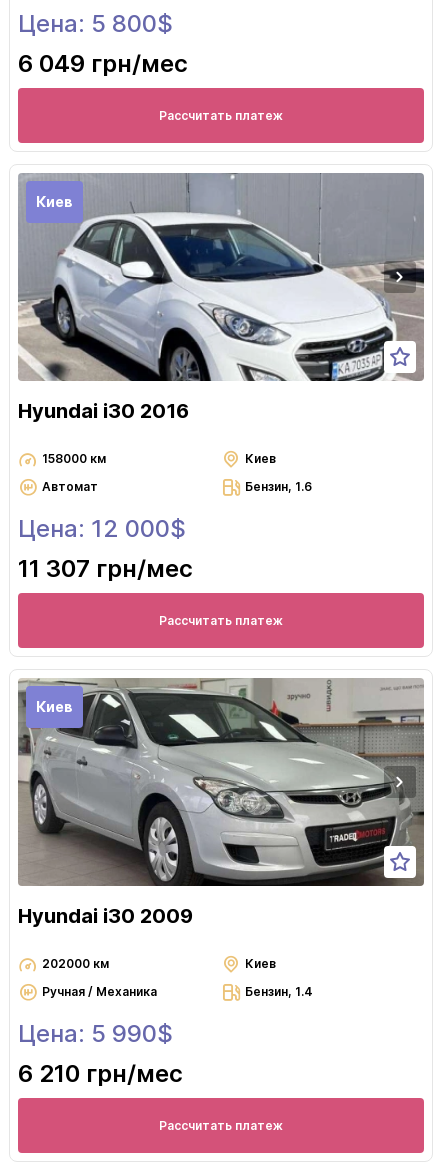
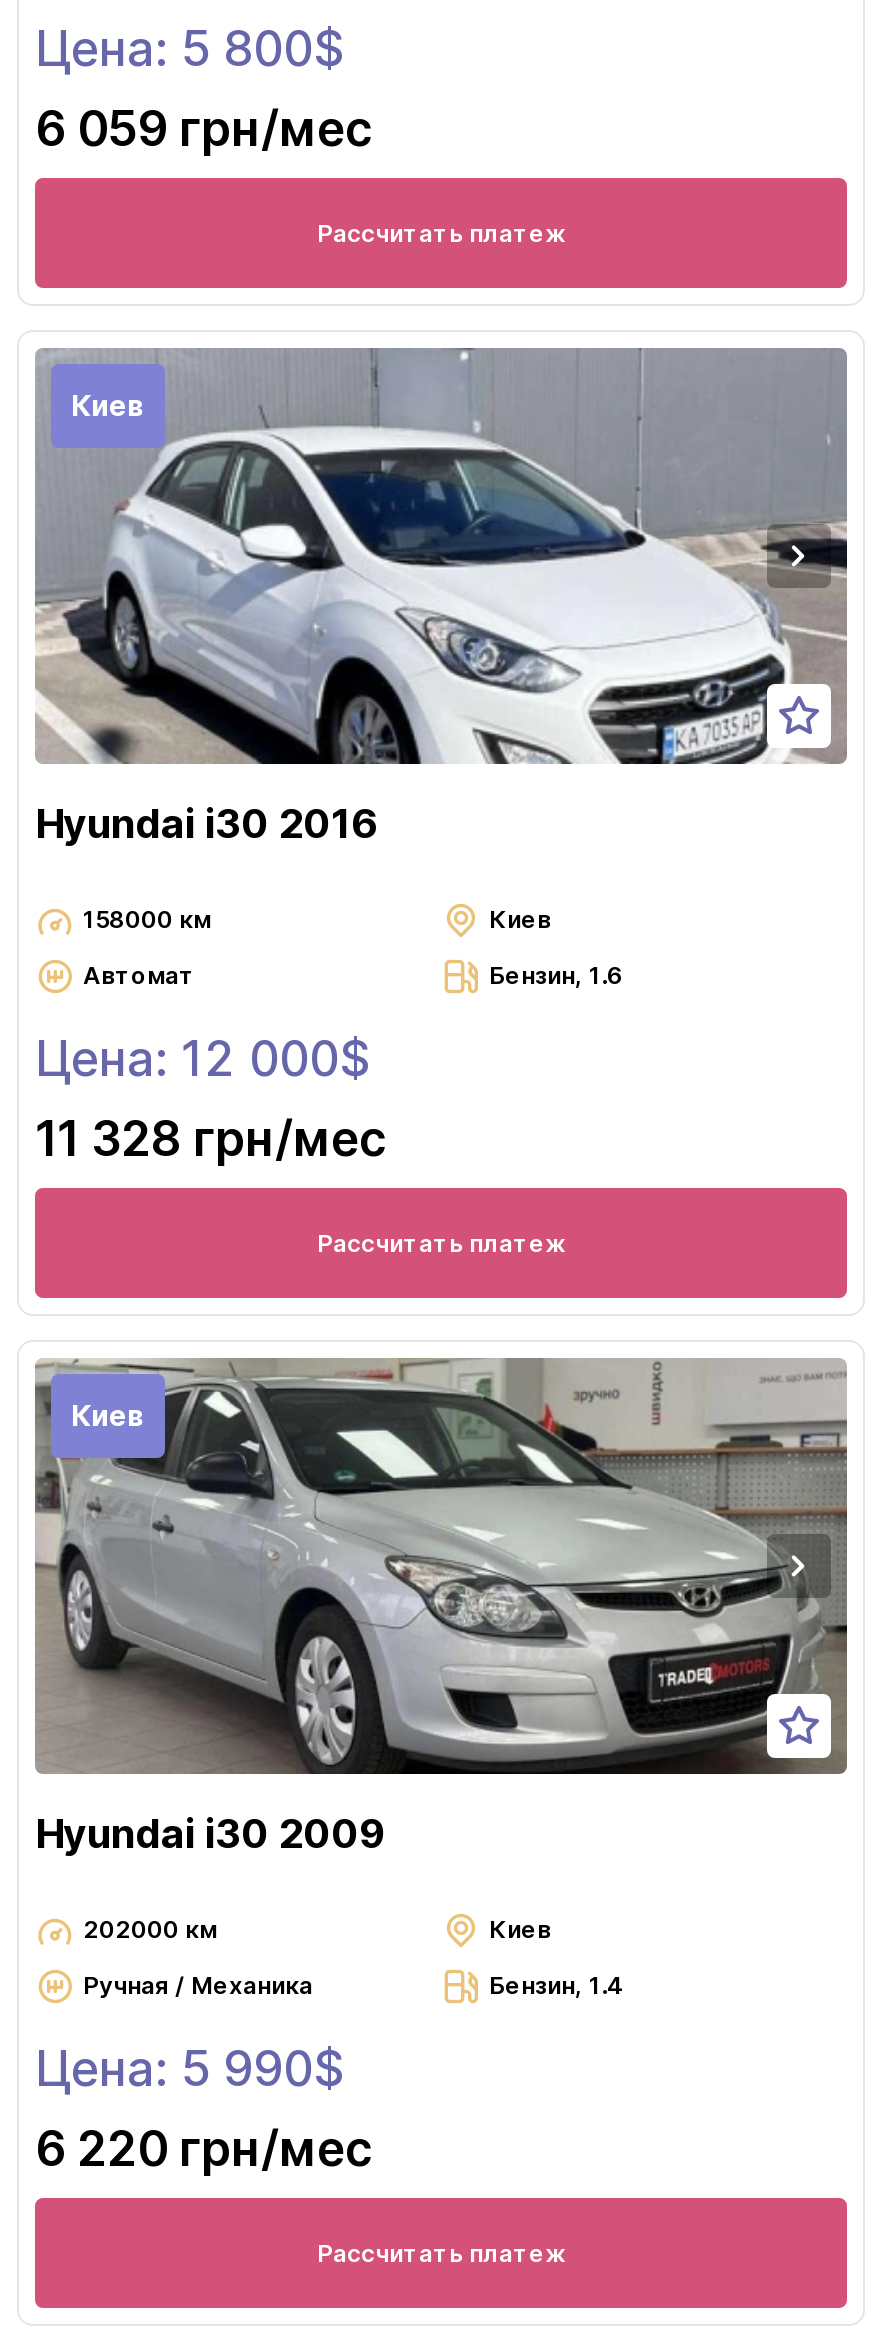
[18,49,188,78] 6 049 грн/мес -> [35,100,373,158] 6 059 грн/мес
[18,554,193,583] 11 307 грн/мес -> [35,1110,387,1168] 11 328 грн/мес
[18,1059,183,1088] 6 210 грн/мес -> [35,2120,373,2178] 6 220 грн/мес

